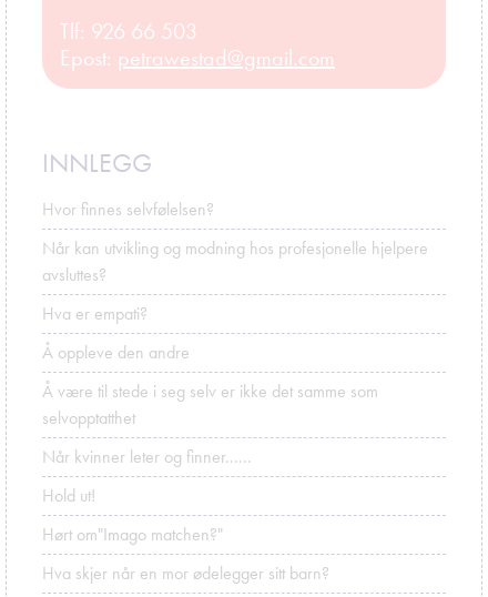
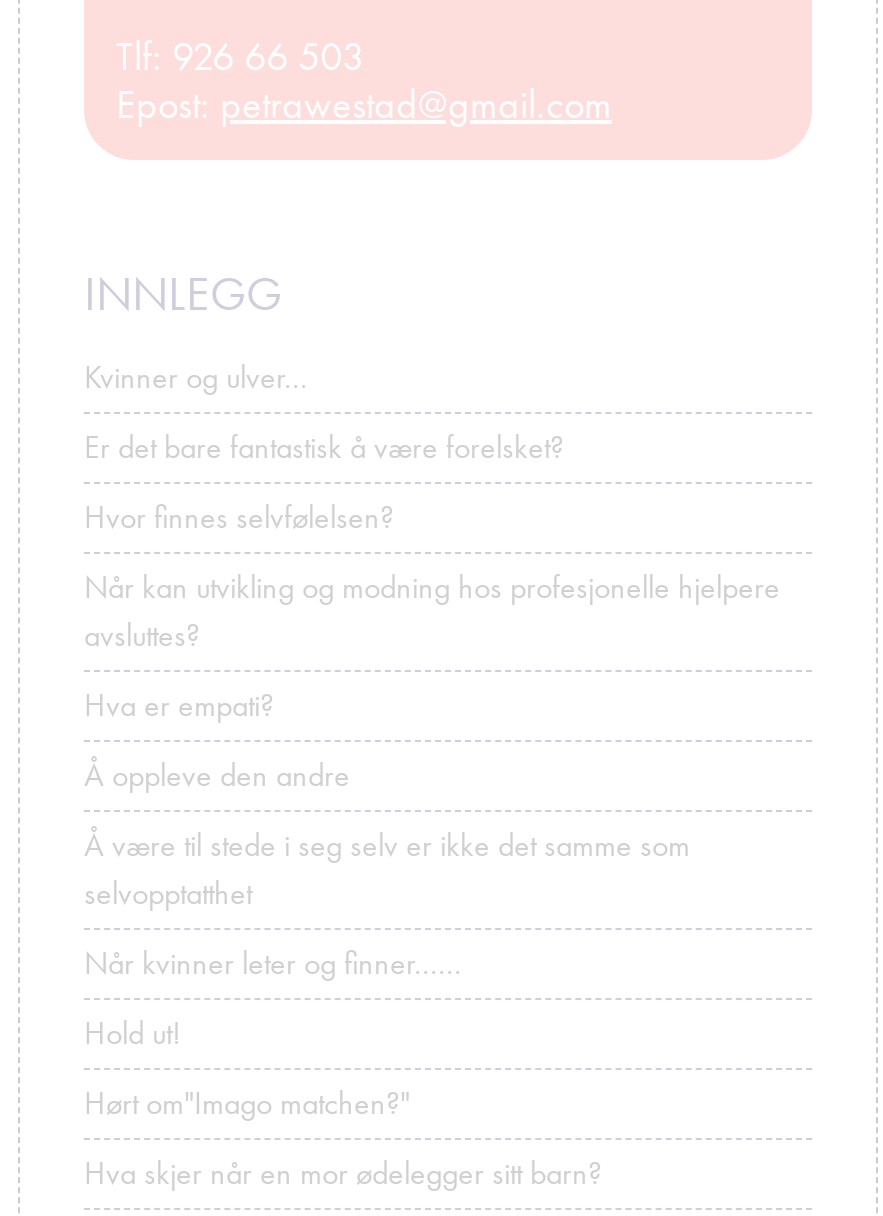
none -> [84,357,564,465] Kvinner og ulver... | Er det bare fantastisk å være forelsket?

